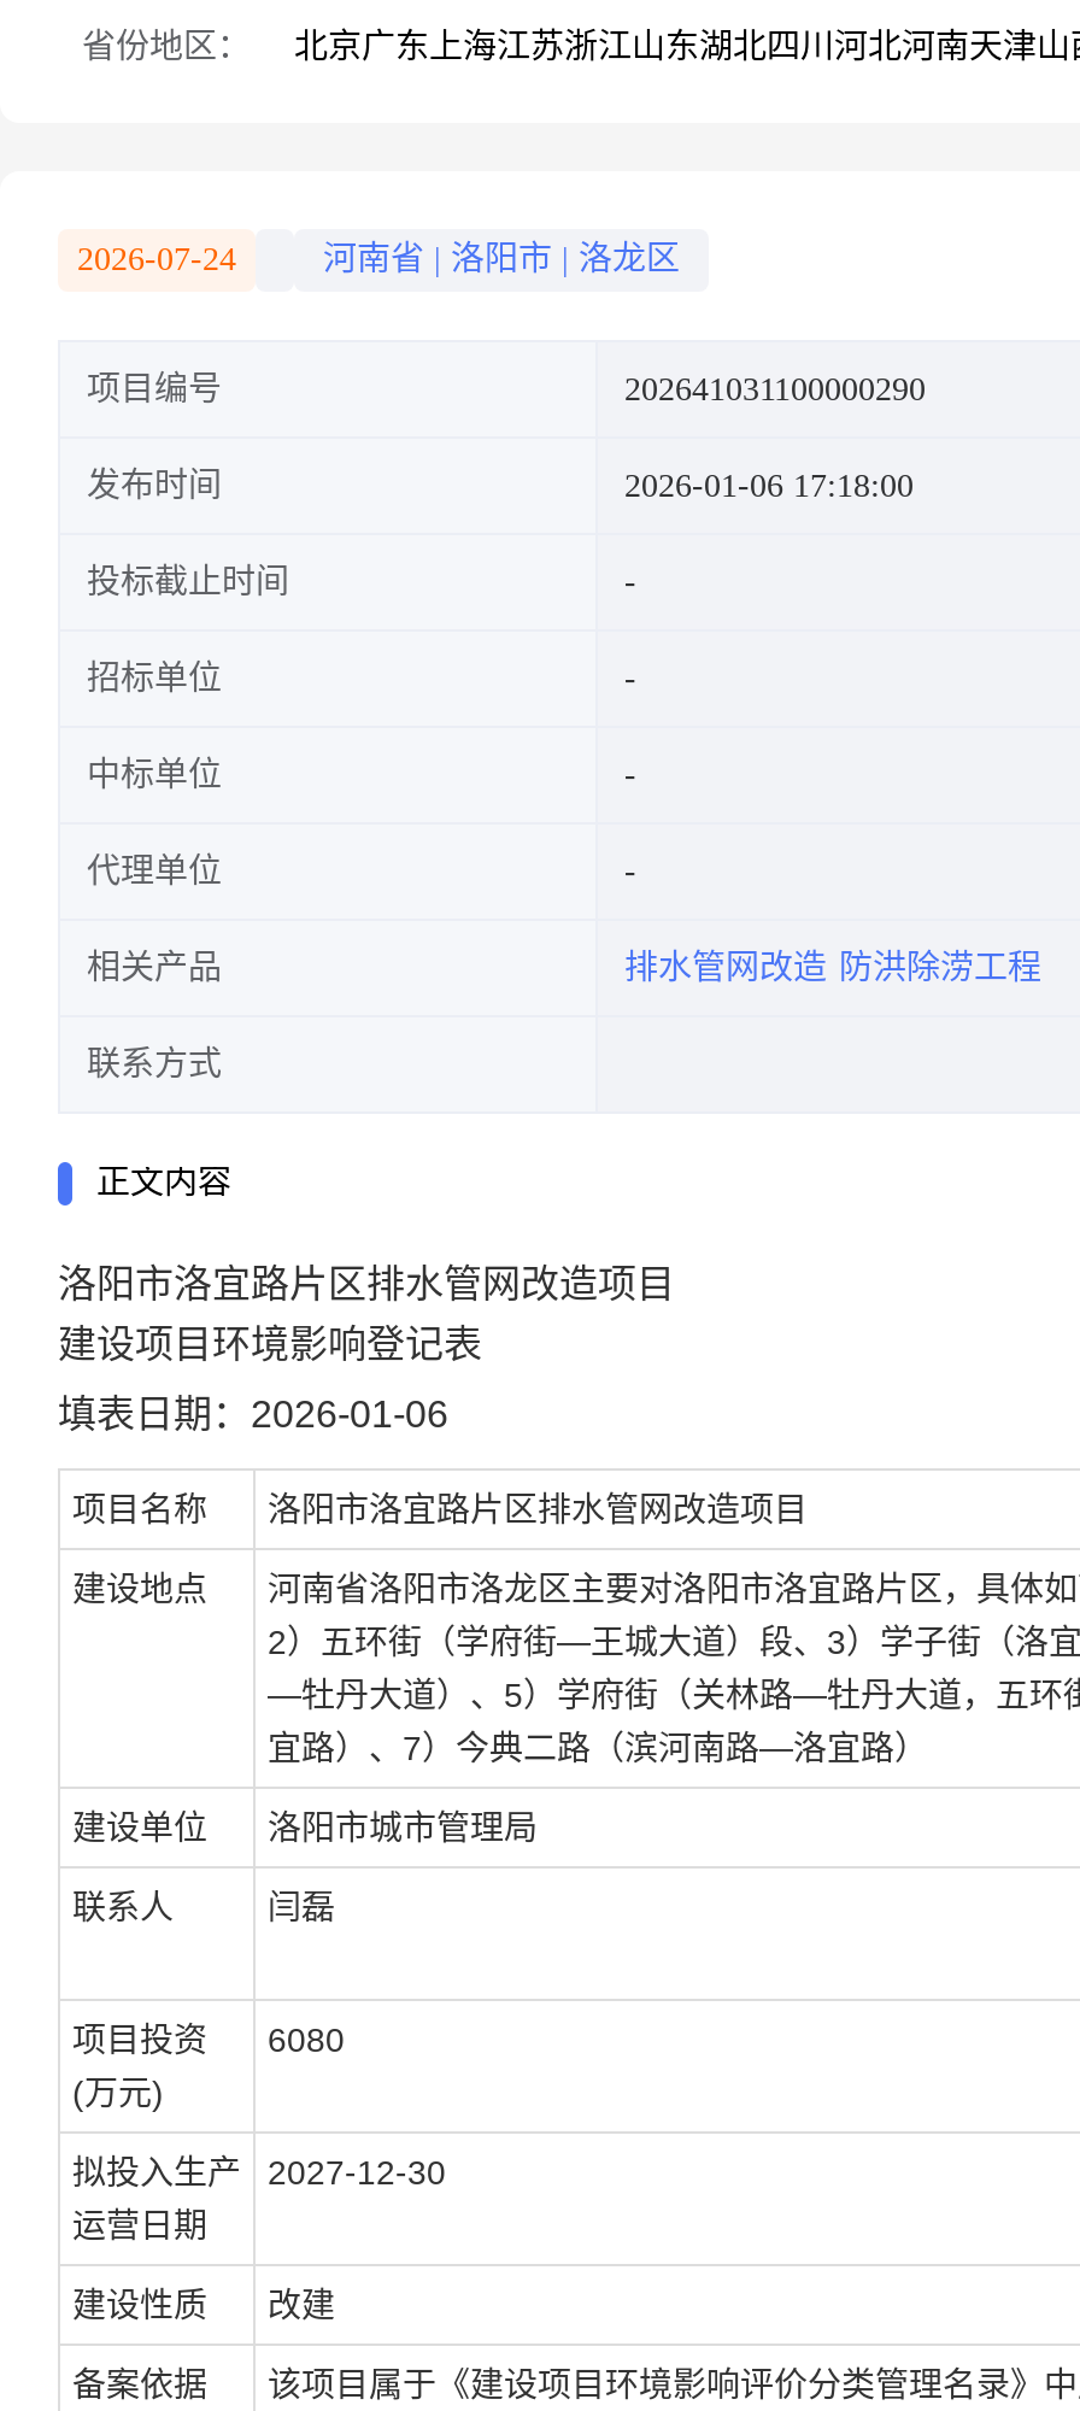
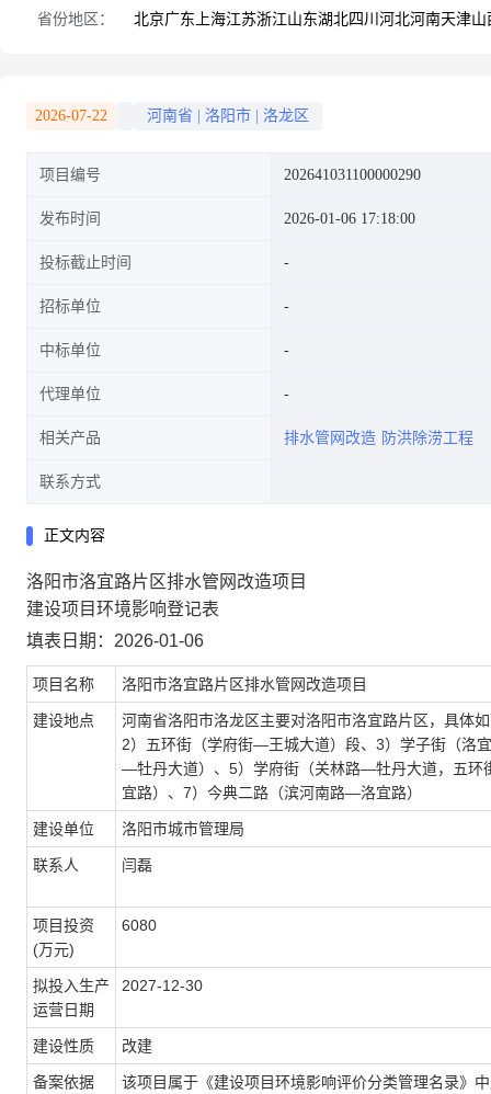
[77,241,236,277] 2026-07-24 -> [35,107,107,124] 2026-07-22

